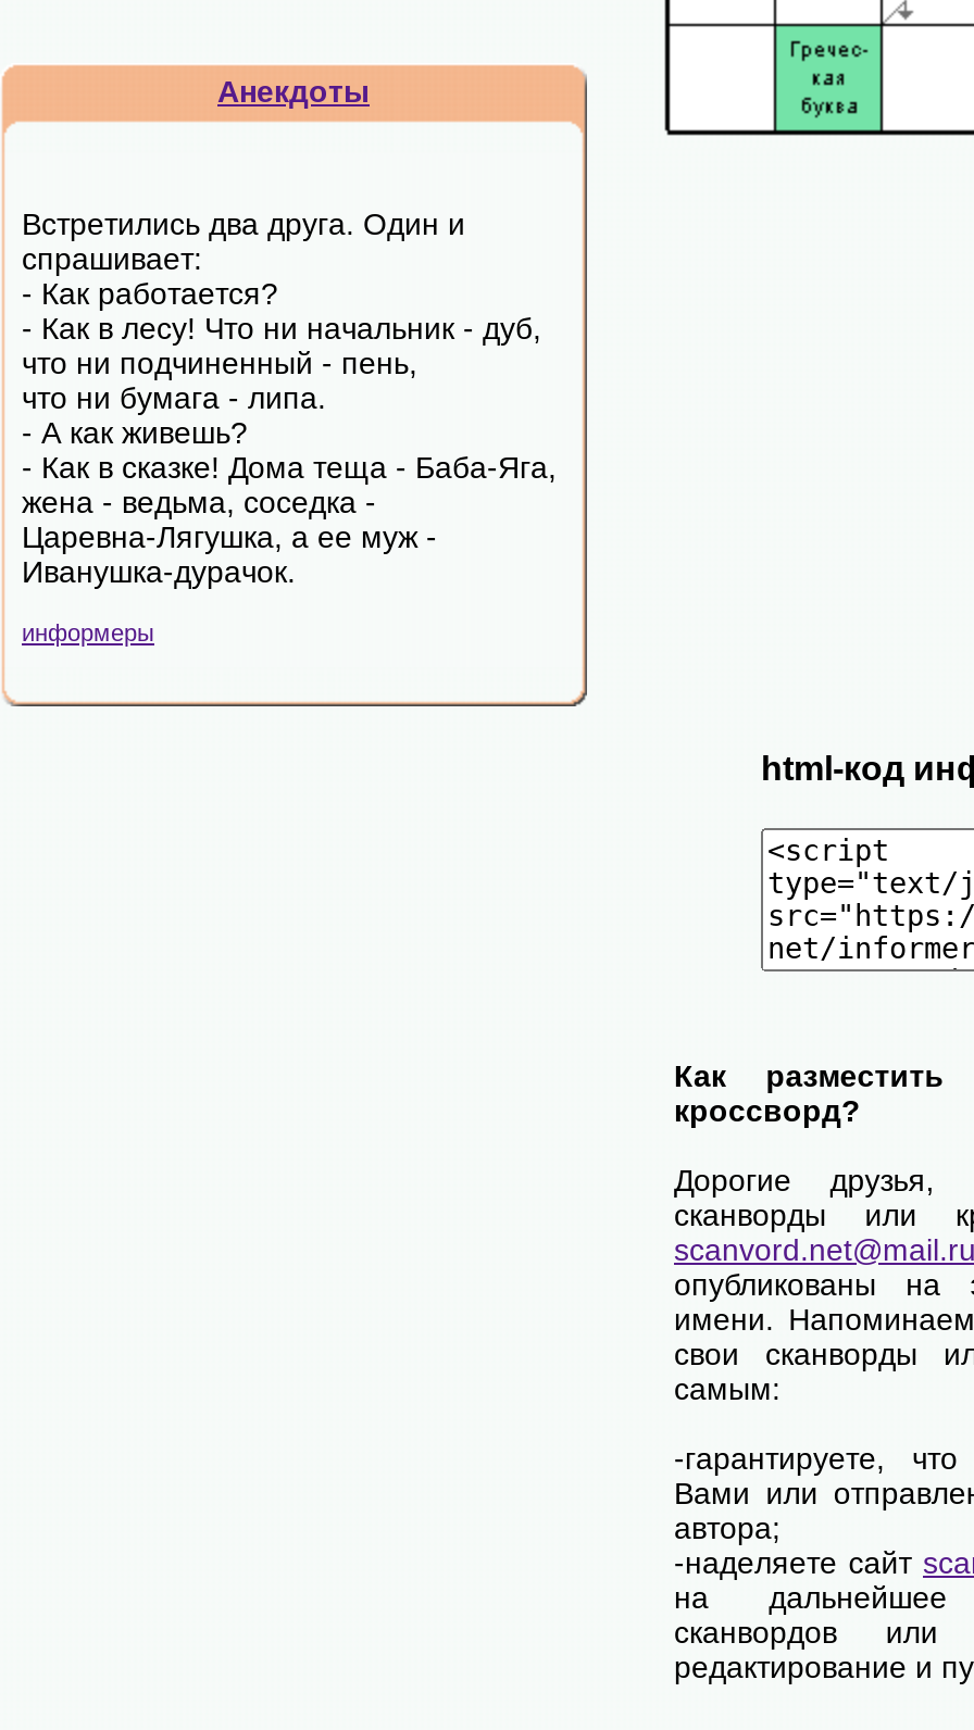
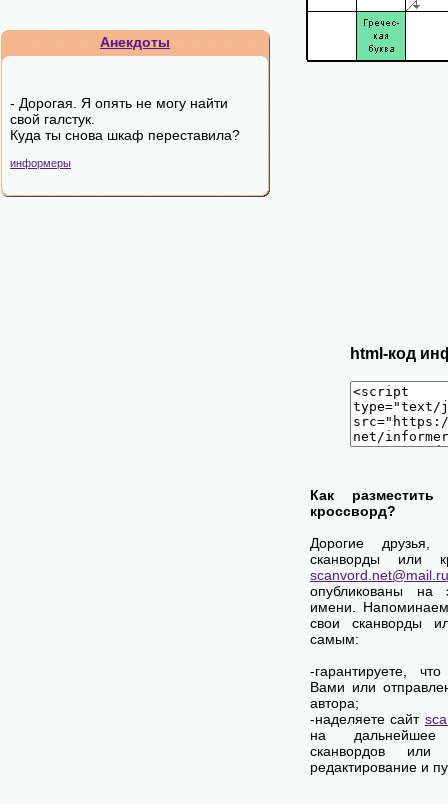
[22,206,557,589] Встретились два друга. Один и | спрашивает: | - Как работается? | - Как в лесу! Что ни начальник - дуб, | что ни подчиненный - пень, | что ни бумага - липа. | - А как живешь? | - Как в сказке! Дома теща - Баба-Яга, | жена - ведьма, соседка - | Царевна-Лягушка, а ее муж - | Иванушка-дурачок. -> [10,95,240,143] - Дорогая. Я опять не могу найти | свой галстук. | Куда ты снова шкаф переставила?
moved [22,619,154,645] -> [10,157,71,169]: информеры

